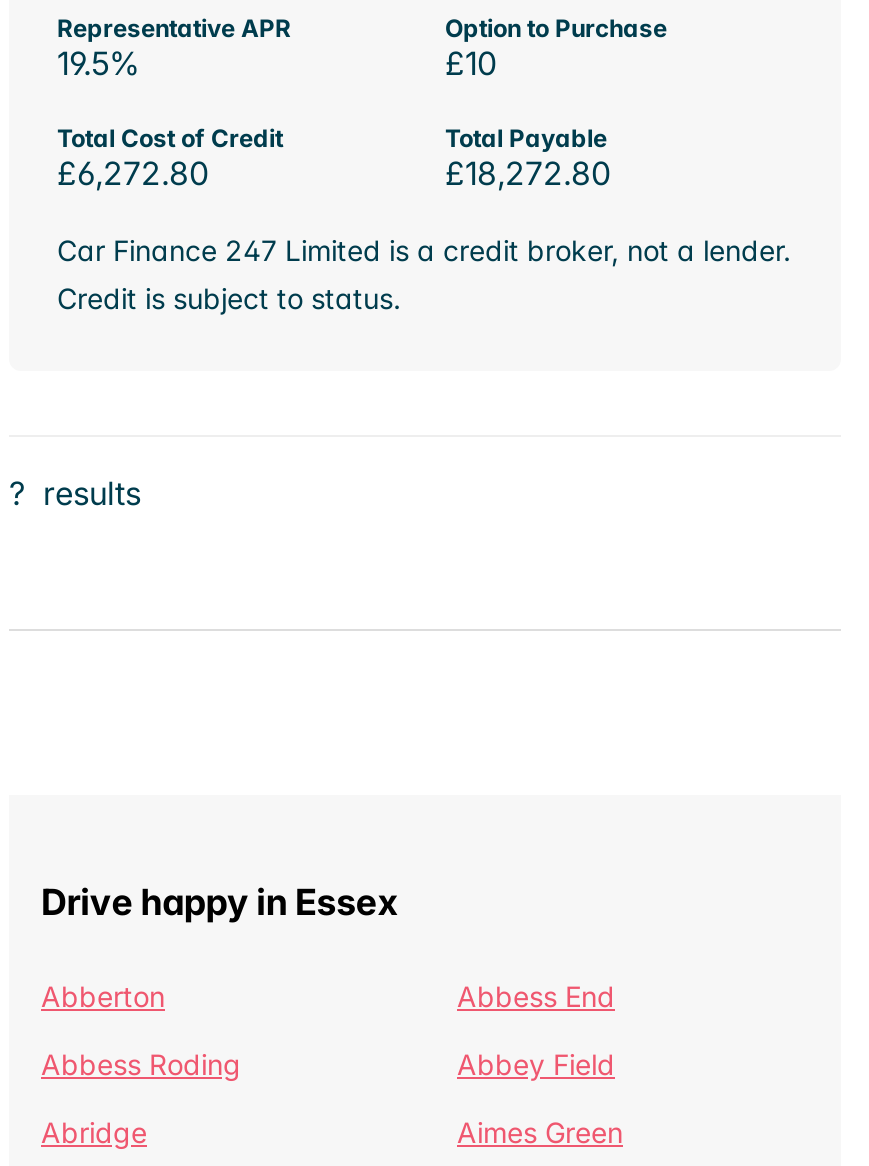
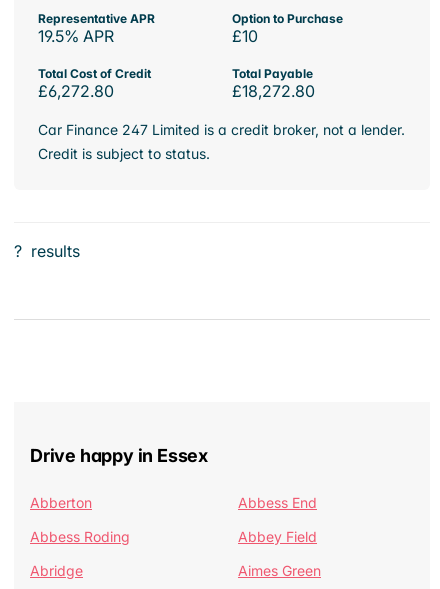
[57,43,139,83] 19.5% -> [38,26,114,46] 19.5% APR

